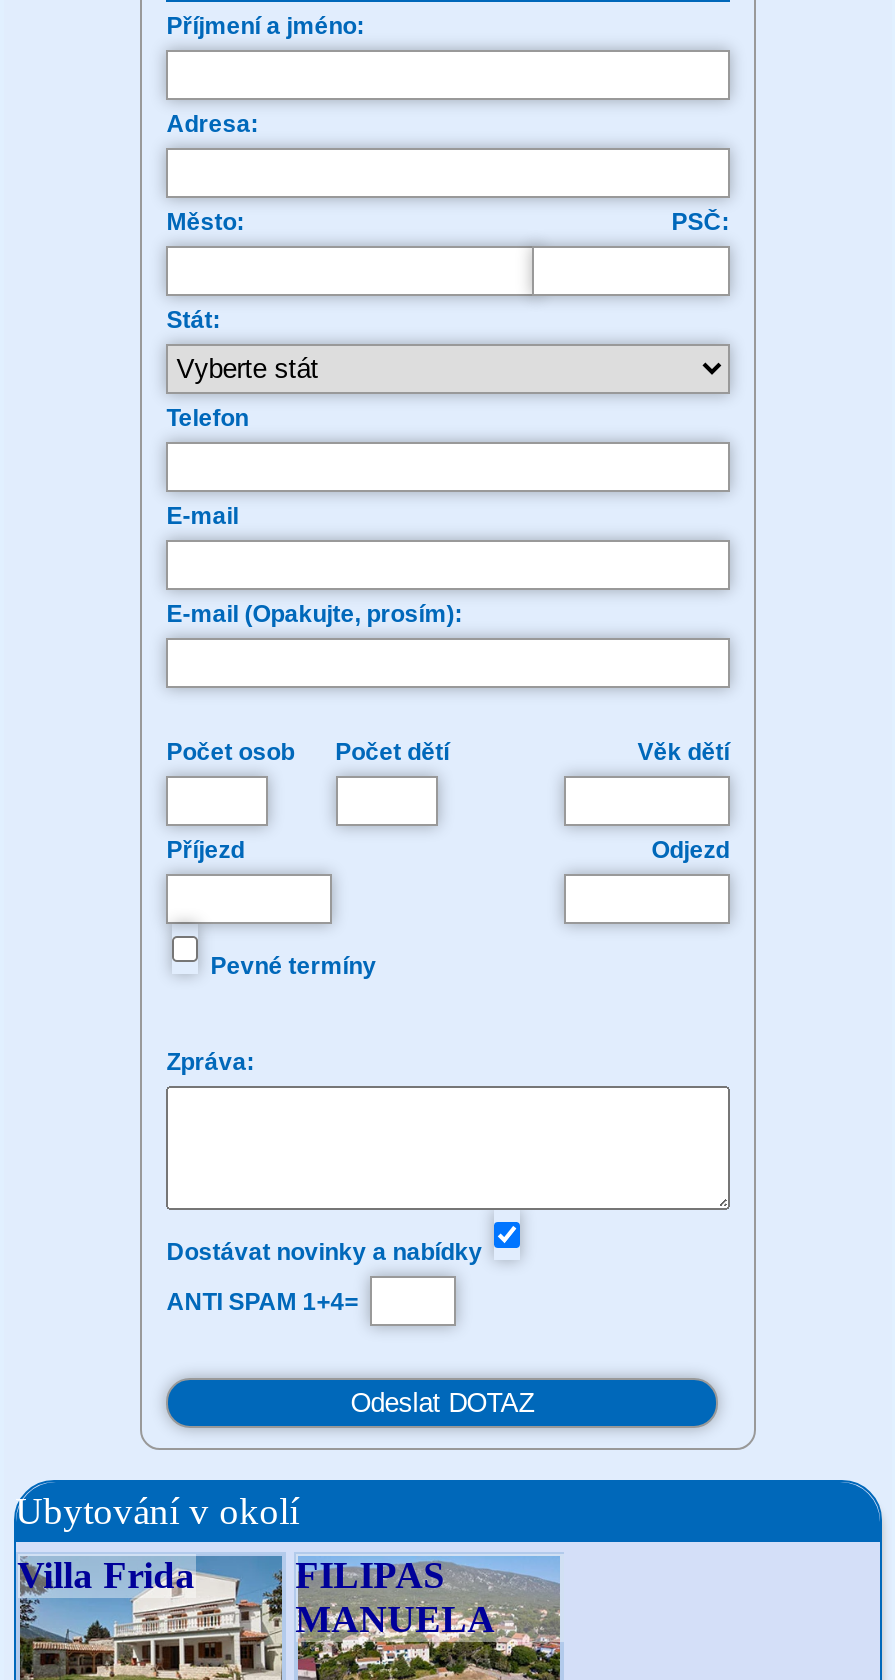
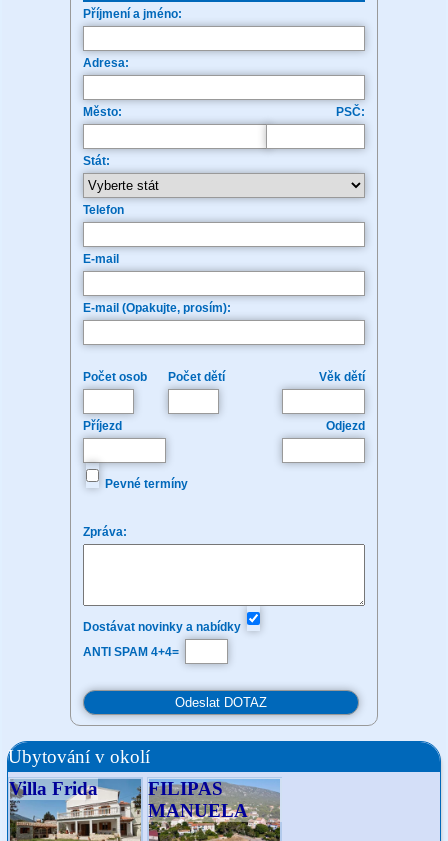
[166,1289,364,1317] ANTI SPAM 1+4= -> [83,645,182,659] ANTI SPAM 4+4=

